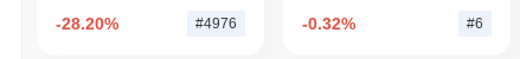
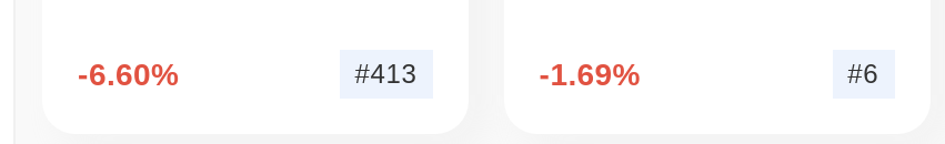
[56,14,237,33] -28.20% | #4976 -> [78,56,417,91] -6.60% | #413
[302,14,355,33] -0.32% -> [539,56,639,91] -1.69%

